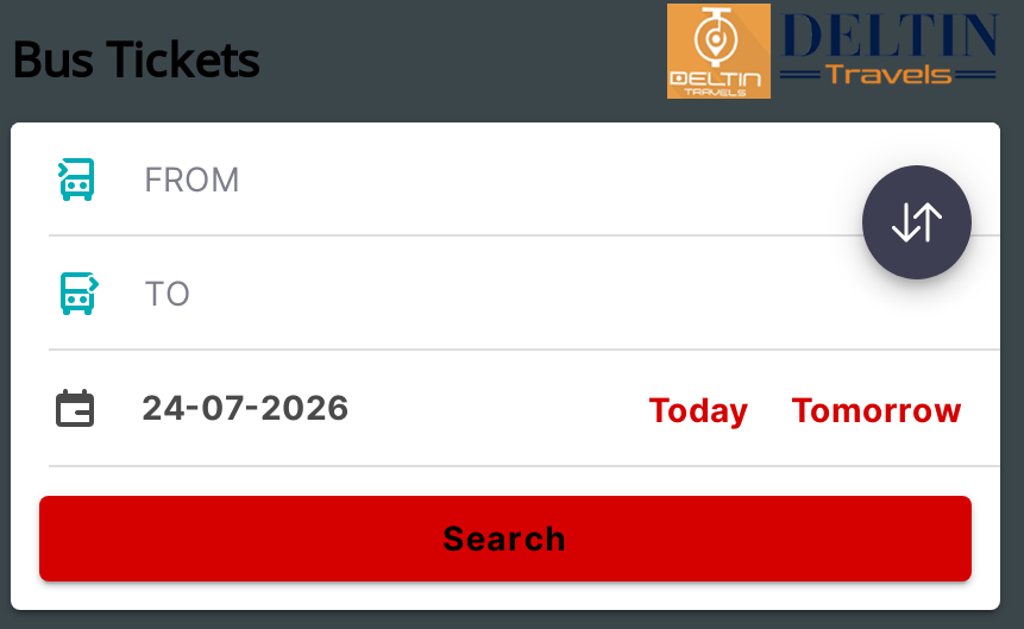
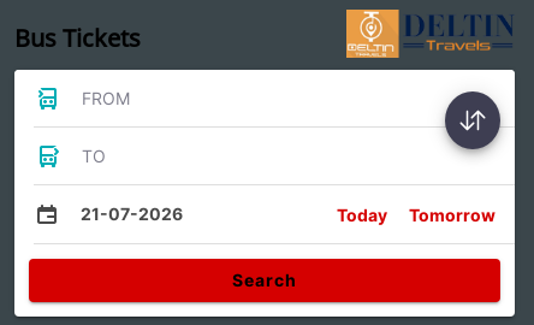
[142,386,348,427] 24-07-2026 -> [81,203,183,224] 21-07-2026

